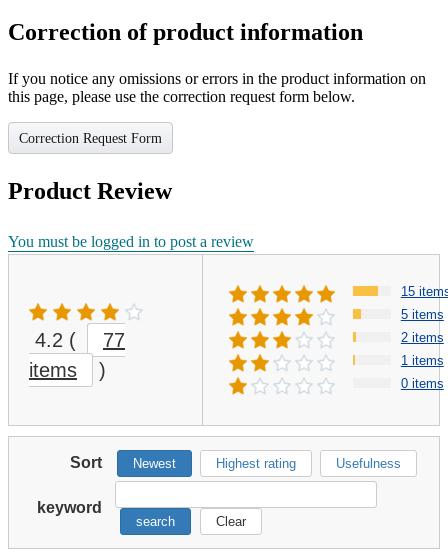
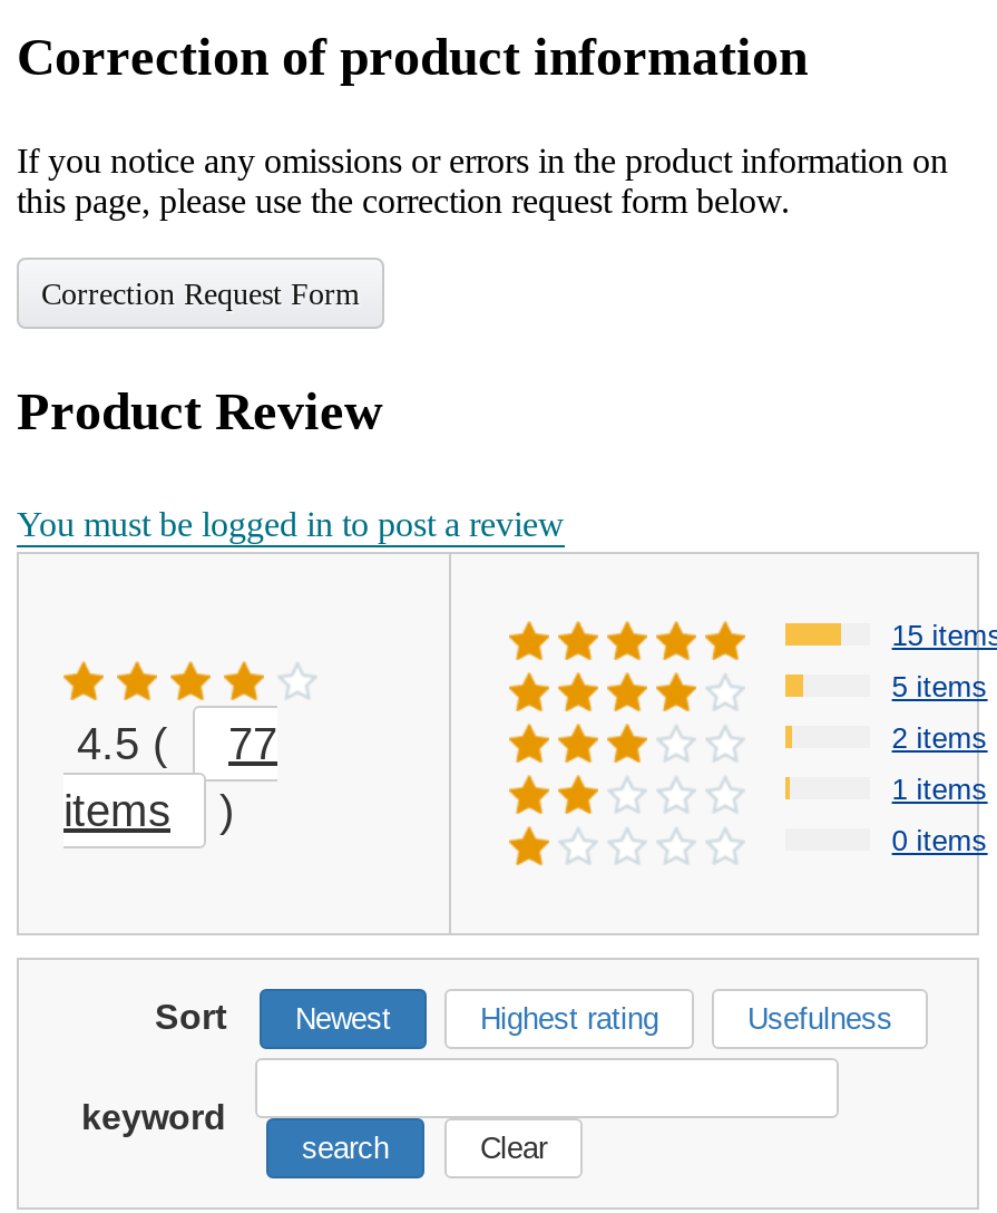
[29,329,82,351] 4.2 ( -> [63,719,182,768] 4.5 (

